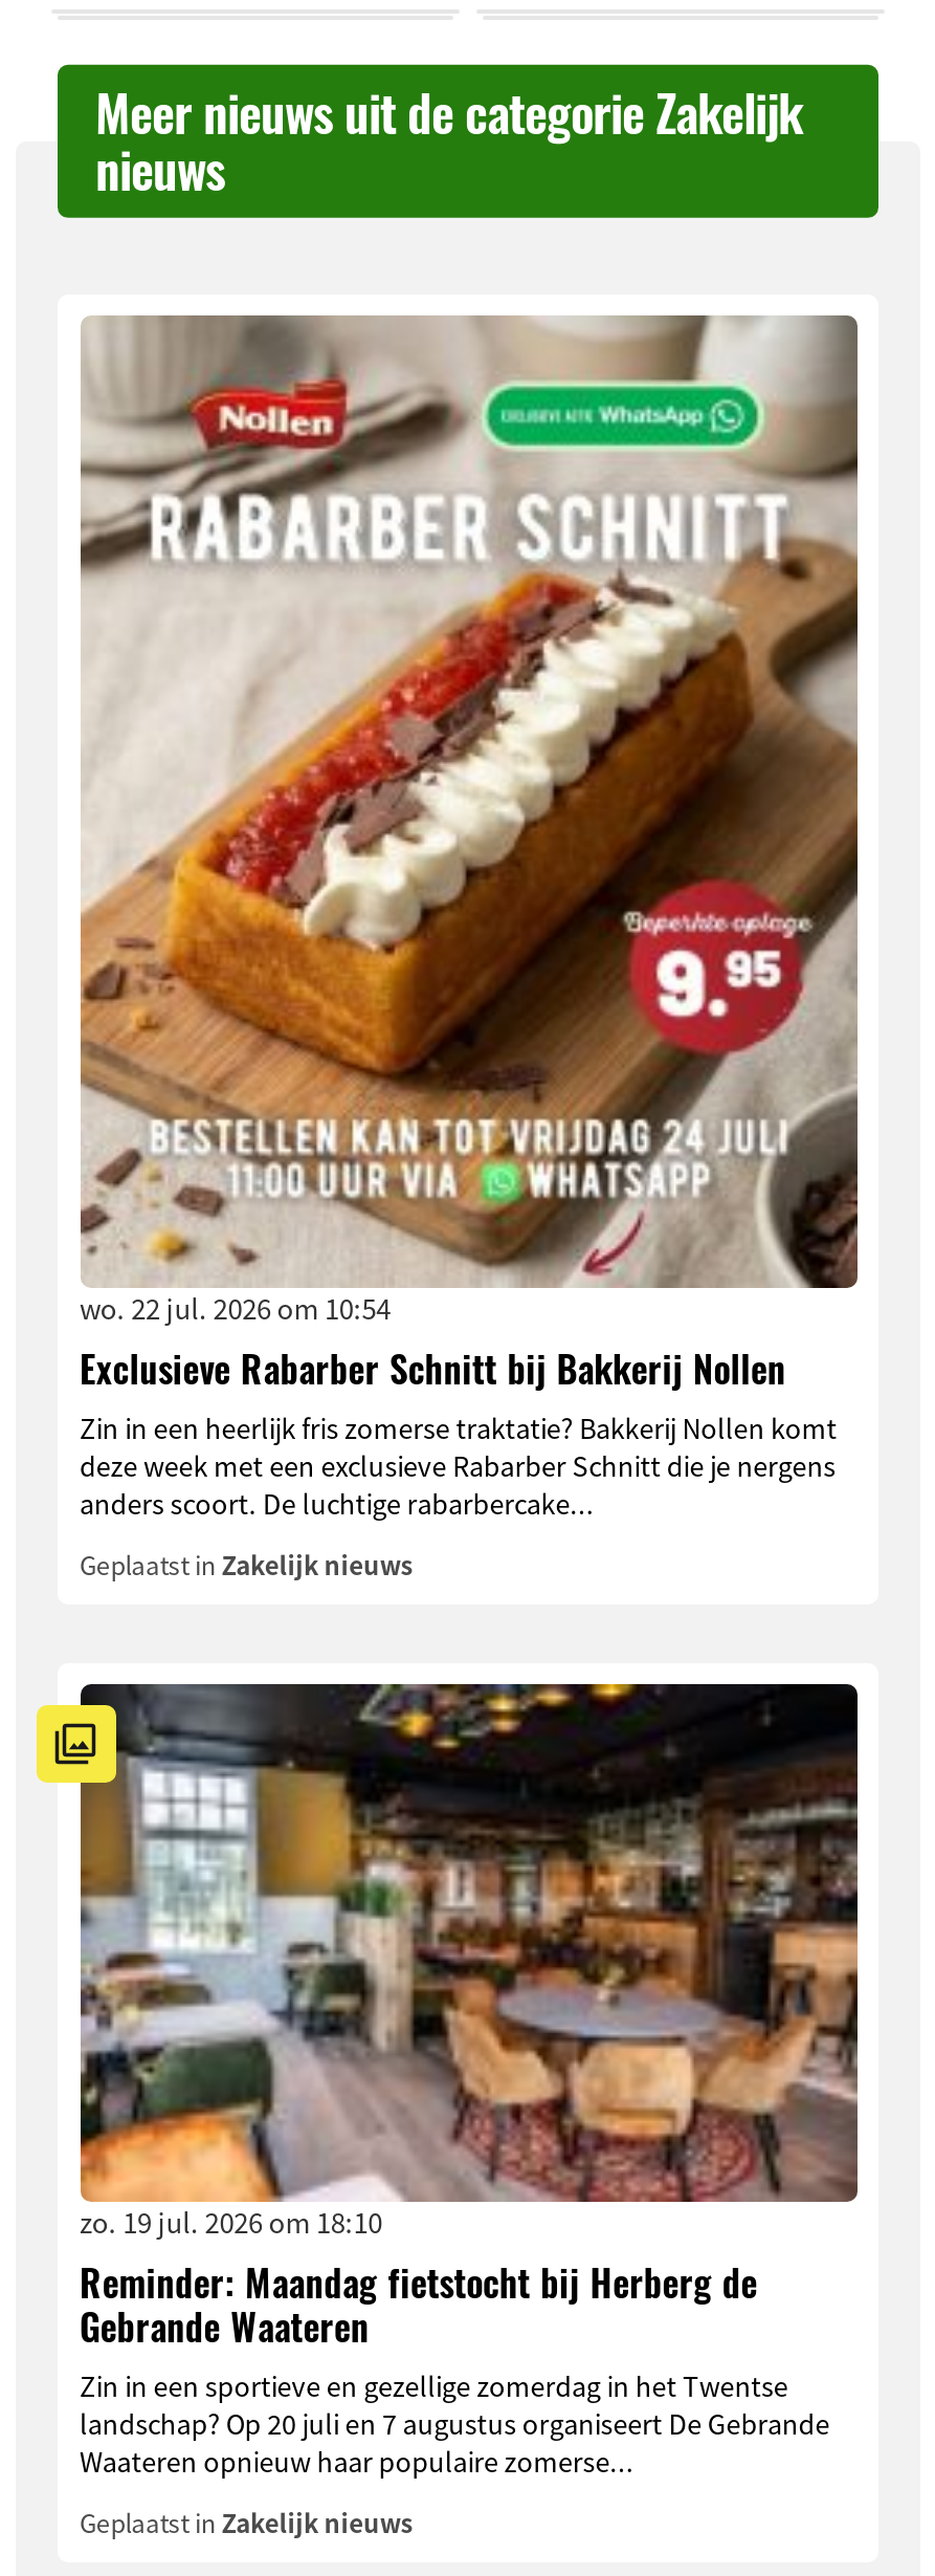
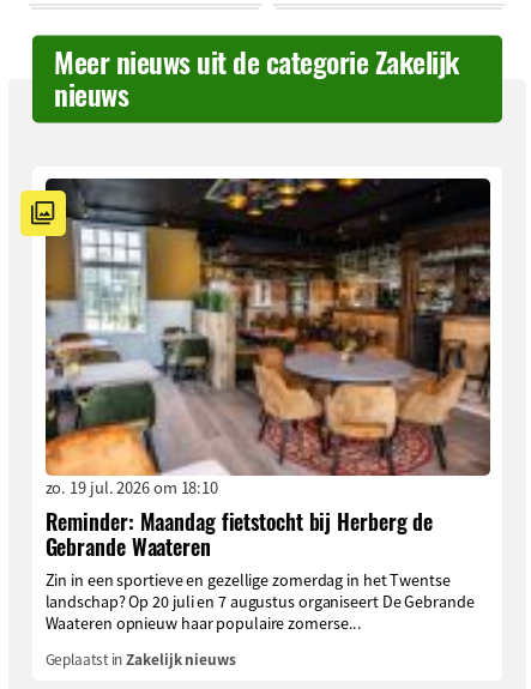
[79,313,860,1582] [image] | wo. 22 jul. 2026 om 10:54 | Exclusieve Rabarber Schnitt bij Bakkerij Nollen | Zin in een heerlijk fris zomerse traktatie? Bakkerij Nollen komt | deze week met een exclusieve Rabarber Schnitt die je nergens | anders scoort. De luchtige rabarbercake... | Geplaatst in Zakelijk nieuws -> none

